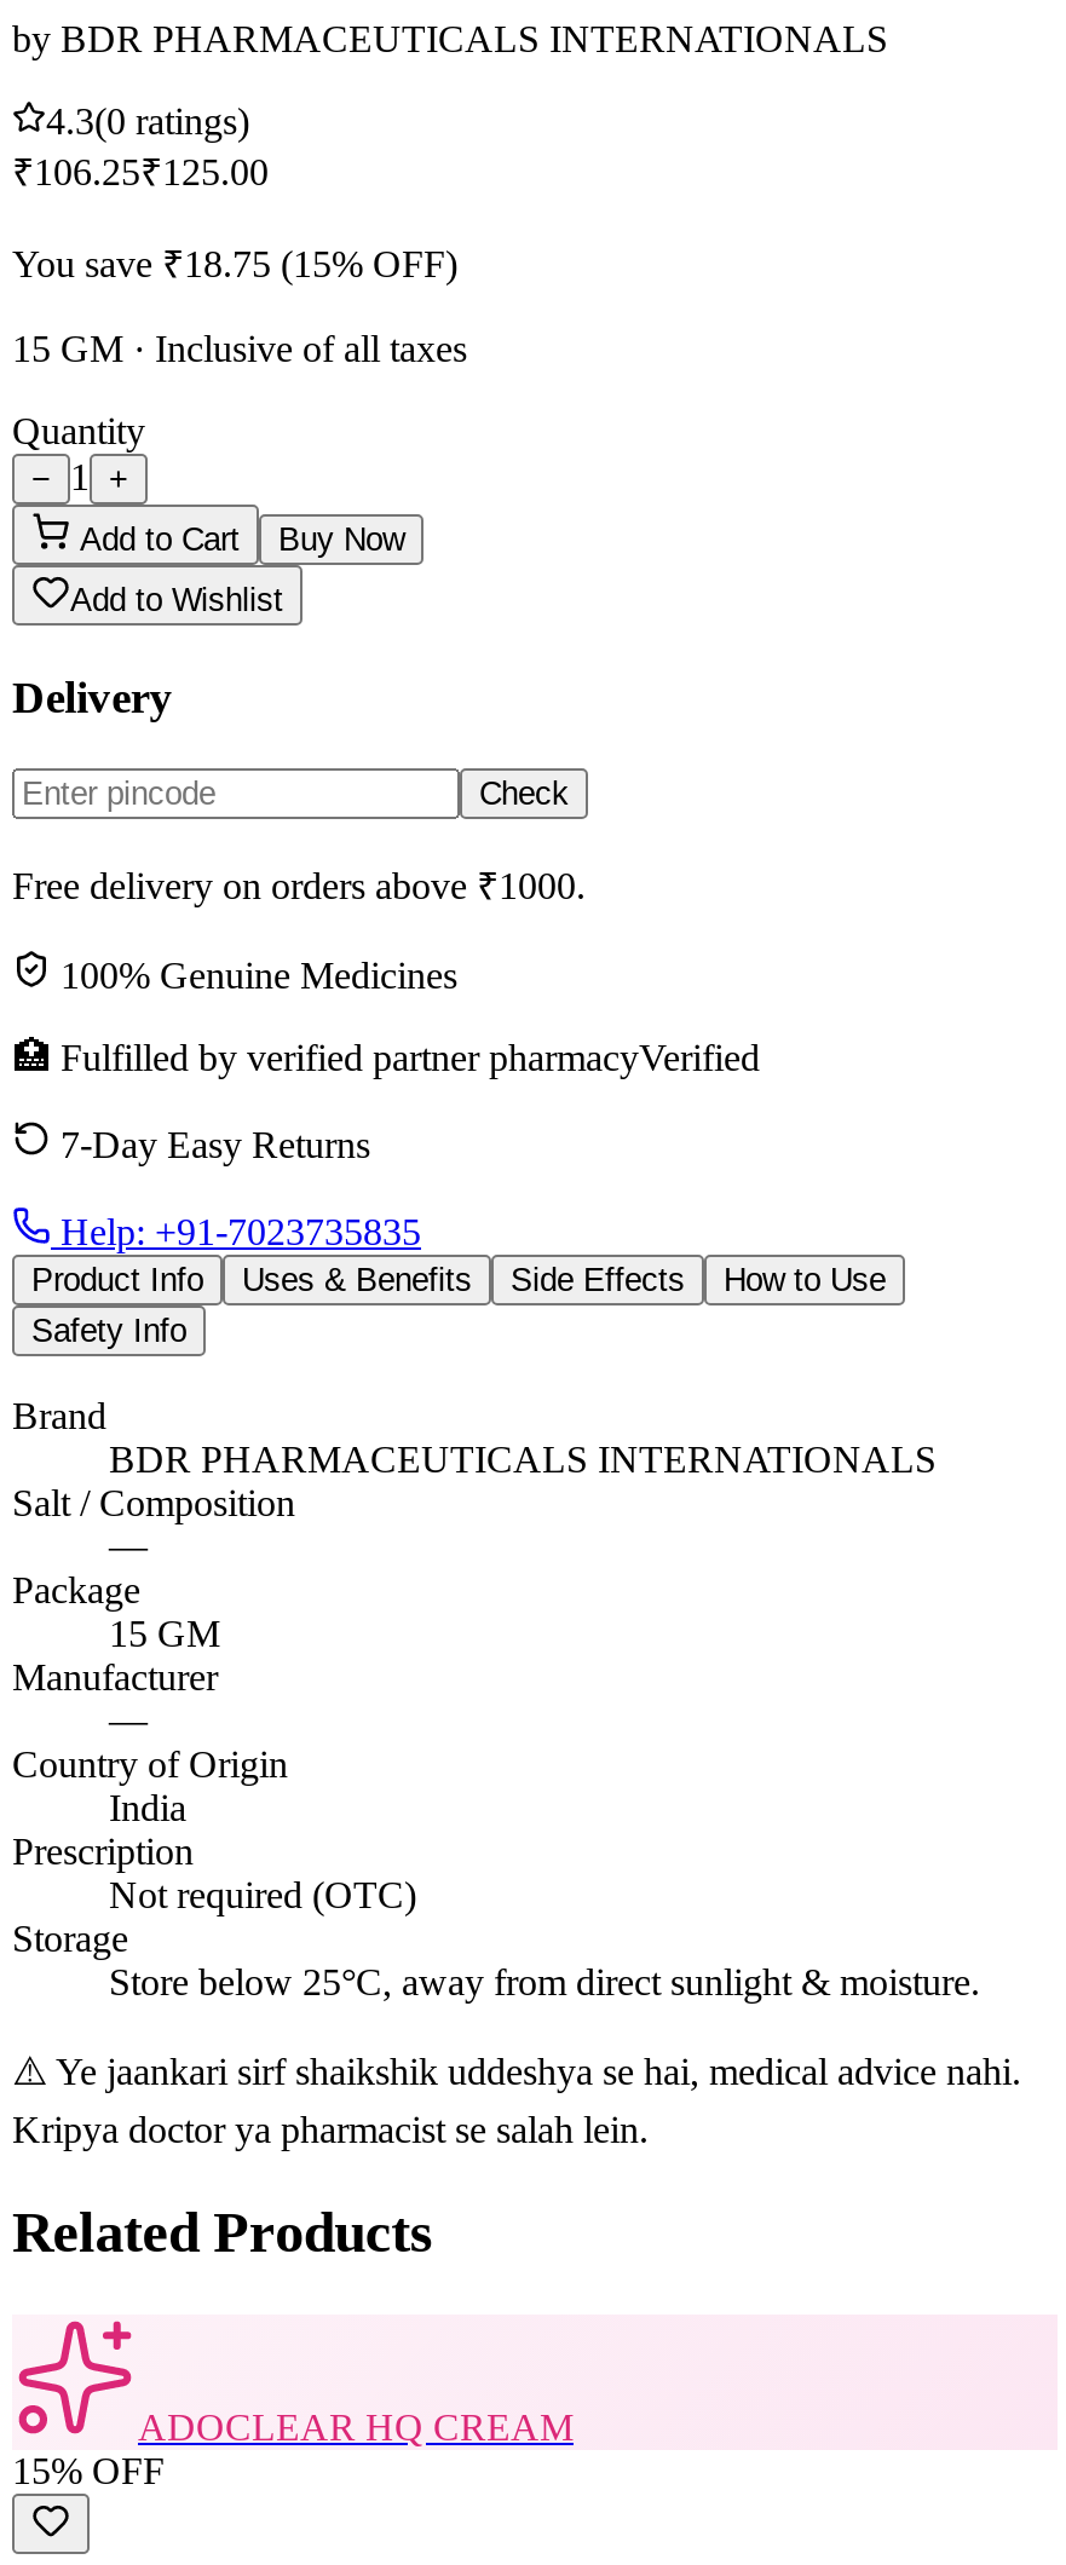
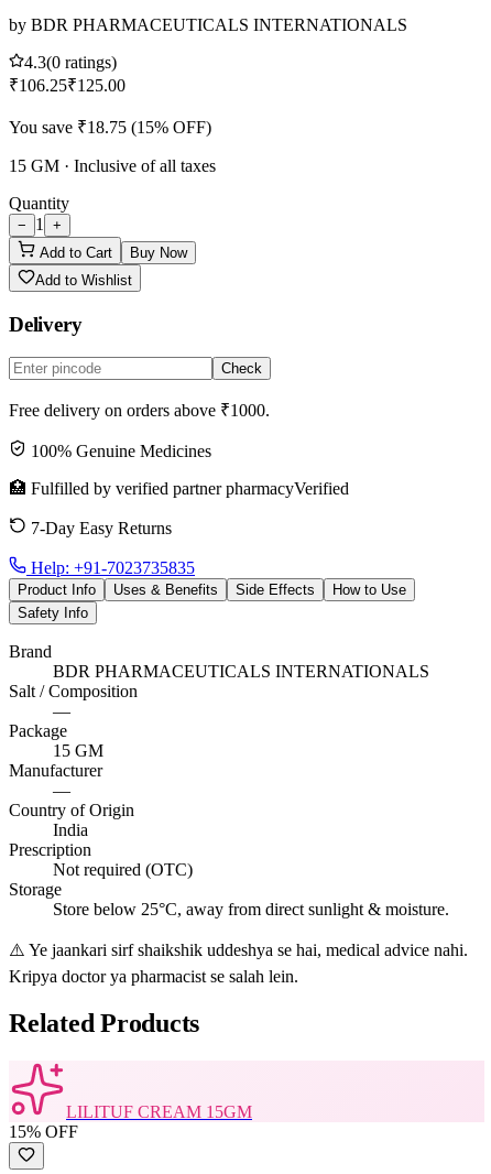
[138,2407,574,2448] ADOCLEAR HQ CREAM -> [66,1103,252,1121] LILITUF CREAM 15GM

